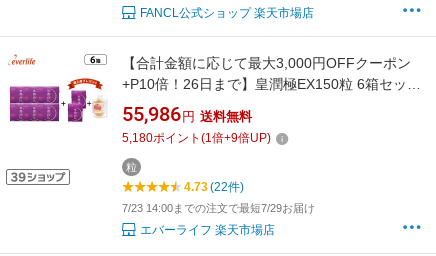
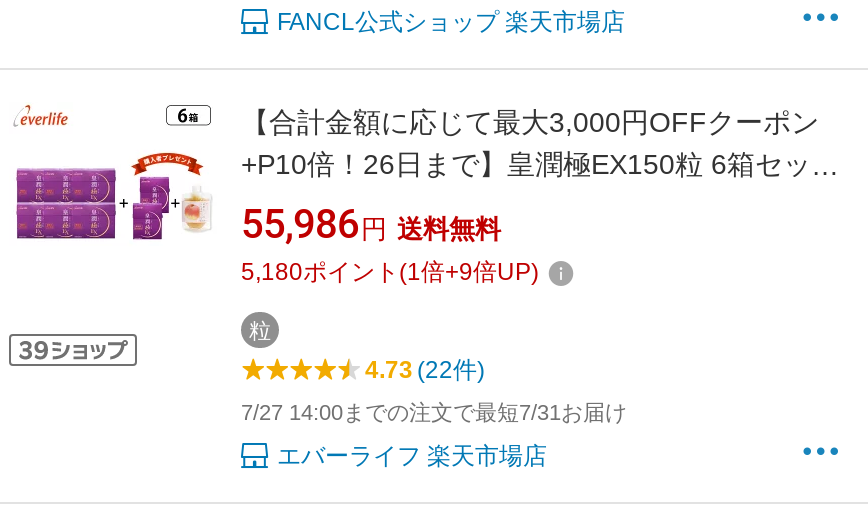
[122,202,315,214] 7/23 14:00までの注文で最短7/29お届け -> [241,401,627,425] 7/27 14:00までの注文で最短7/31お届け

